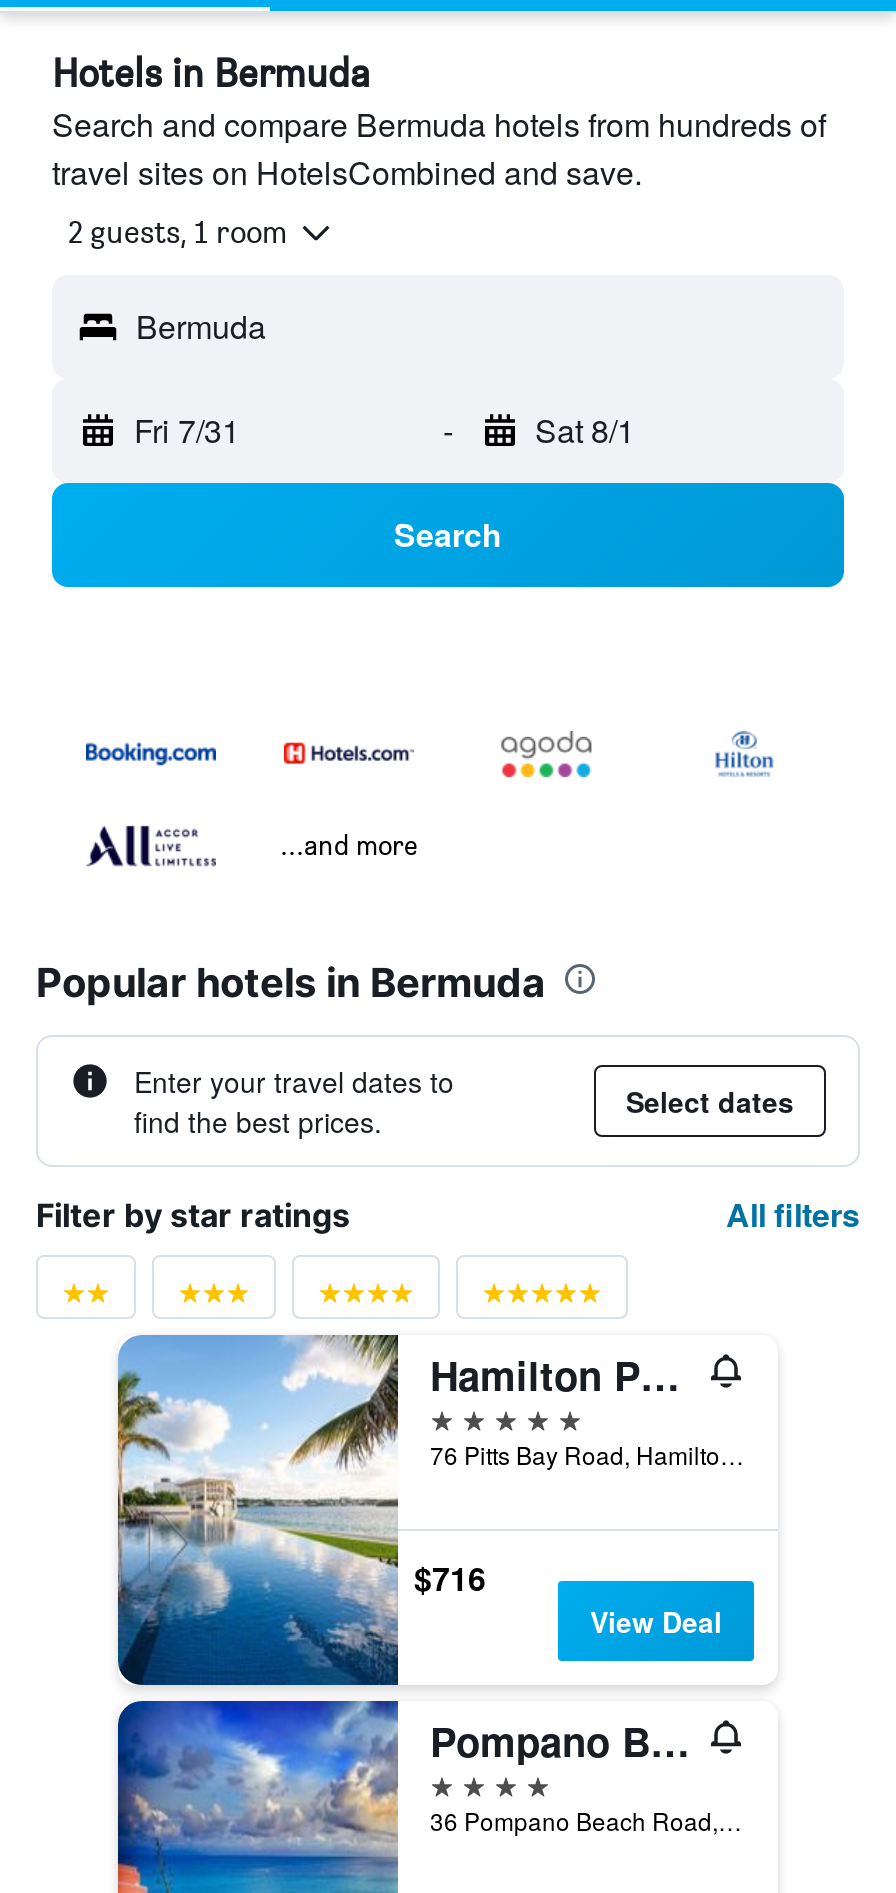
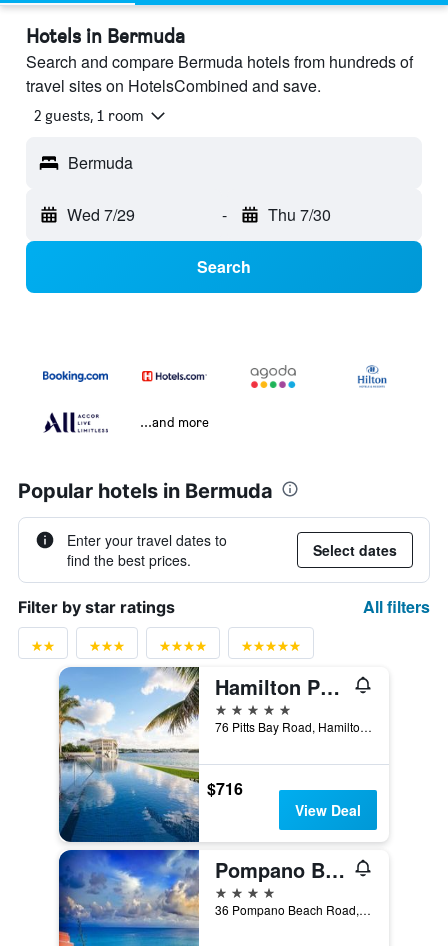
[134,407,240,453] Fri 7/31 -> [67,203,135,226] Wed 7/29
[535,407,635,453] Sat 8/1 -> [267,203,330,226] Thu 7/30

